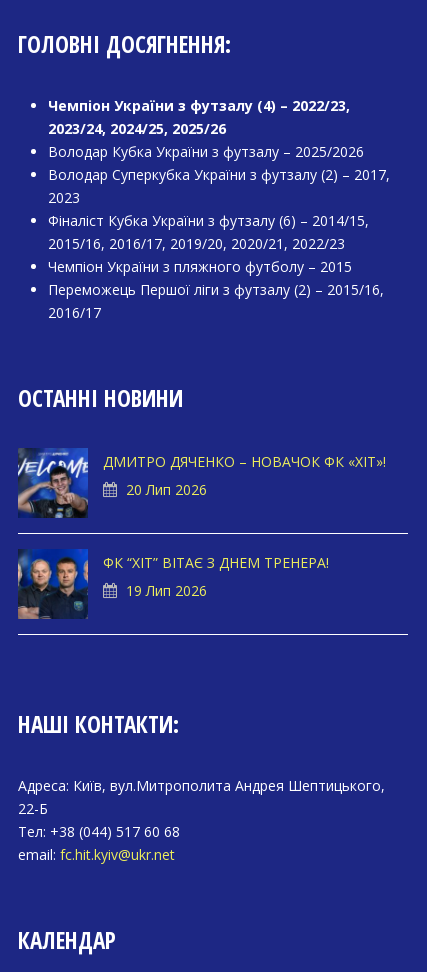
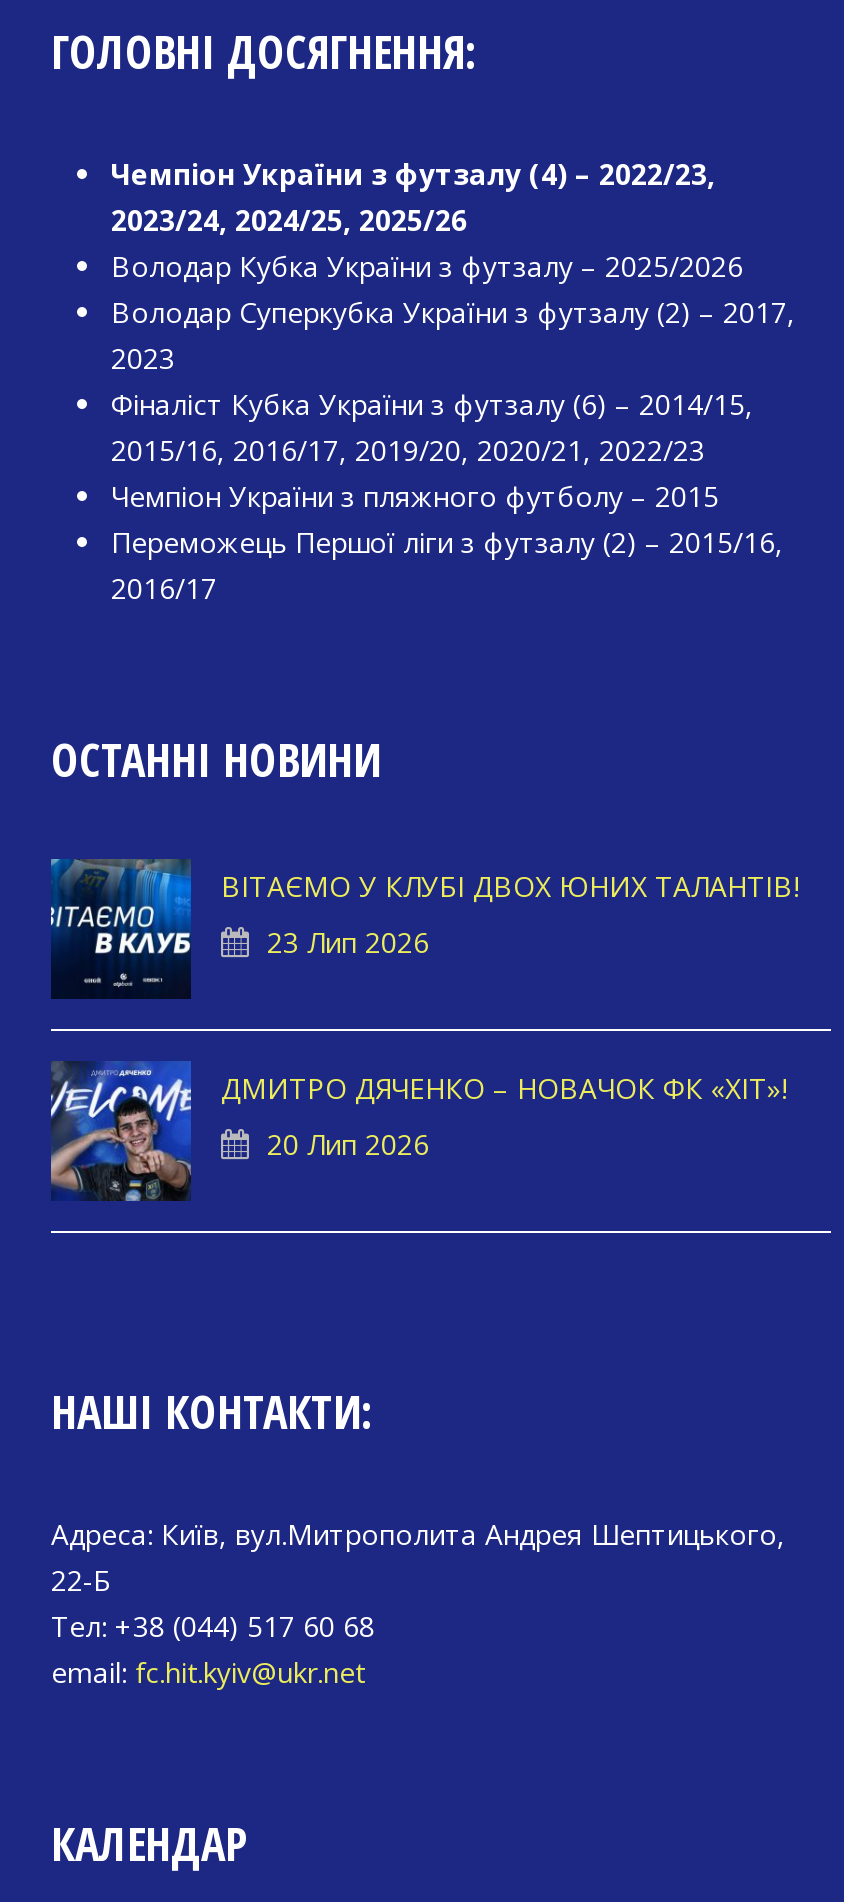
none -> [49,857,799,1001] [image] | ВІТАЄМО У КЛУБІ ДВОХ ЮНИХ ТАЛАНТІВ! | 23 Лип 2026
moved [16,447,386,520] -> [47,1059,787,1205]: [image] | ДМИТРО ДЯЧЕНКО – НОВАЧОК ФК «ХІТ»! | 20 Лип 2026
[17,549,329,620] [image] | ФК “ХІТ” ВІТАЄ З ДНЕМ ТРЕНЕРА! | 19 Лип 2026 -> none

